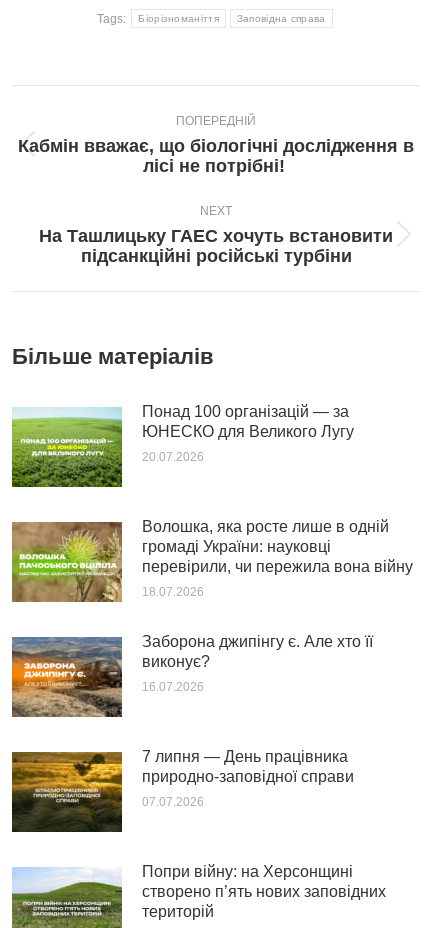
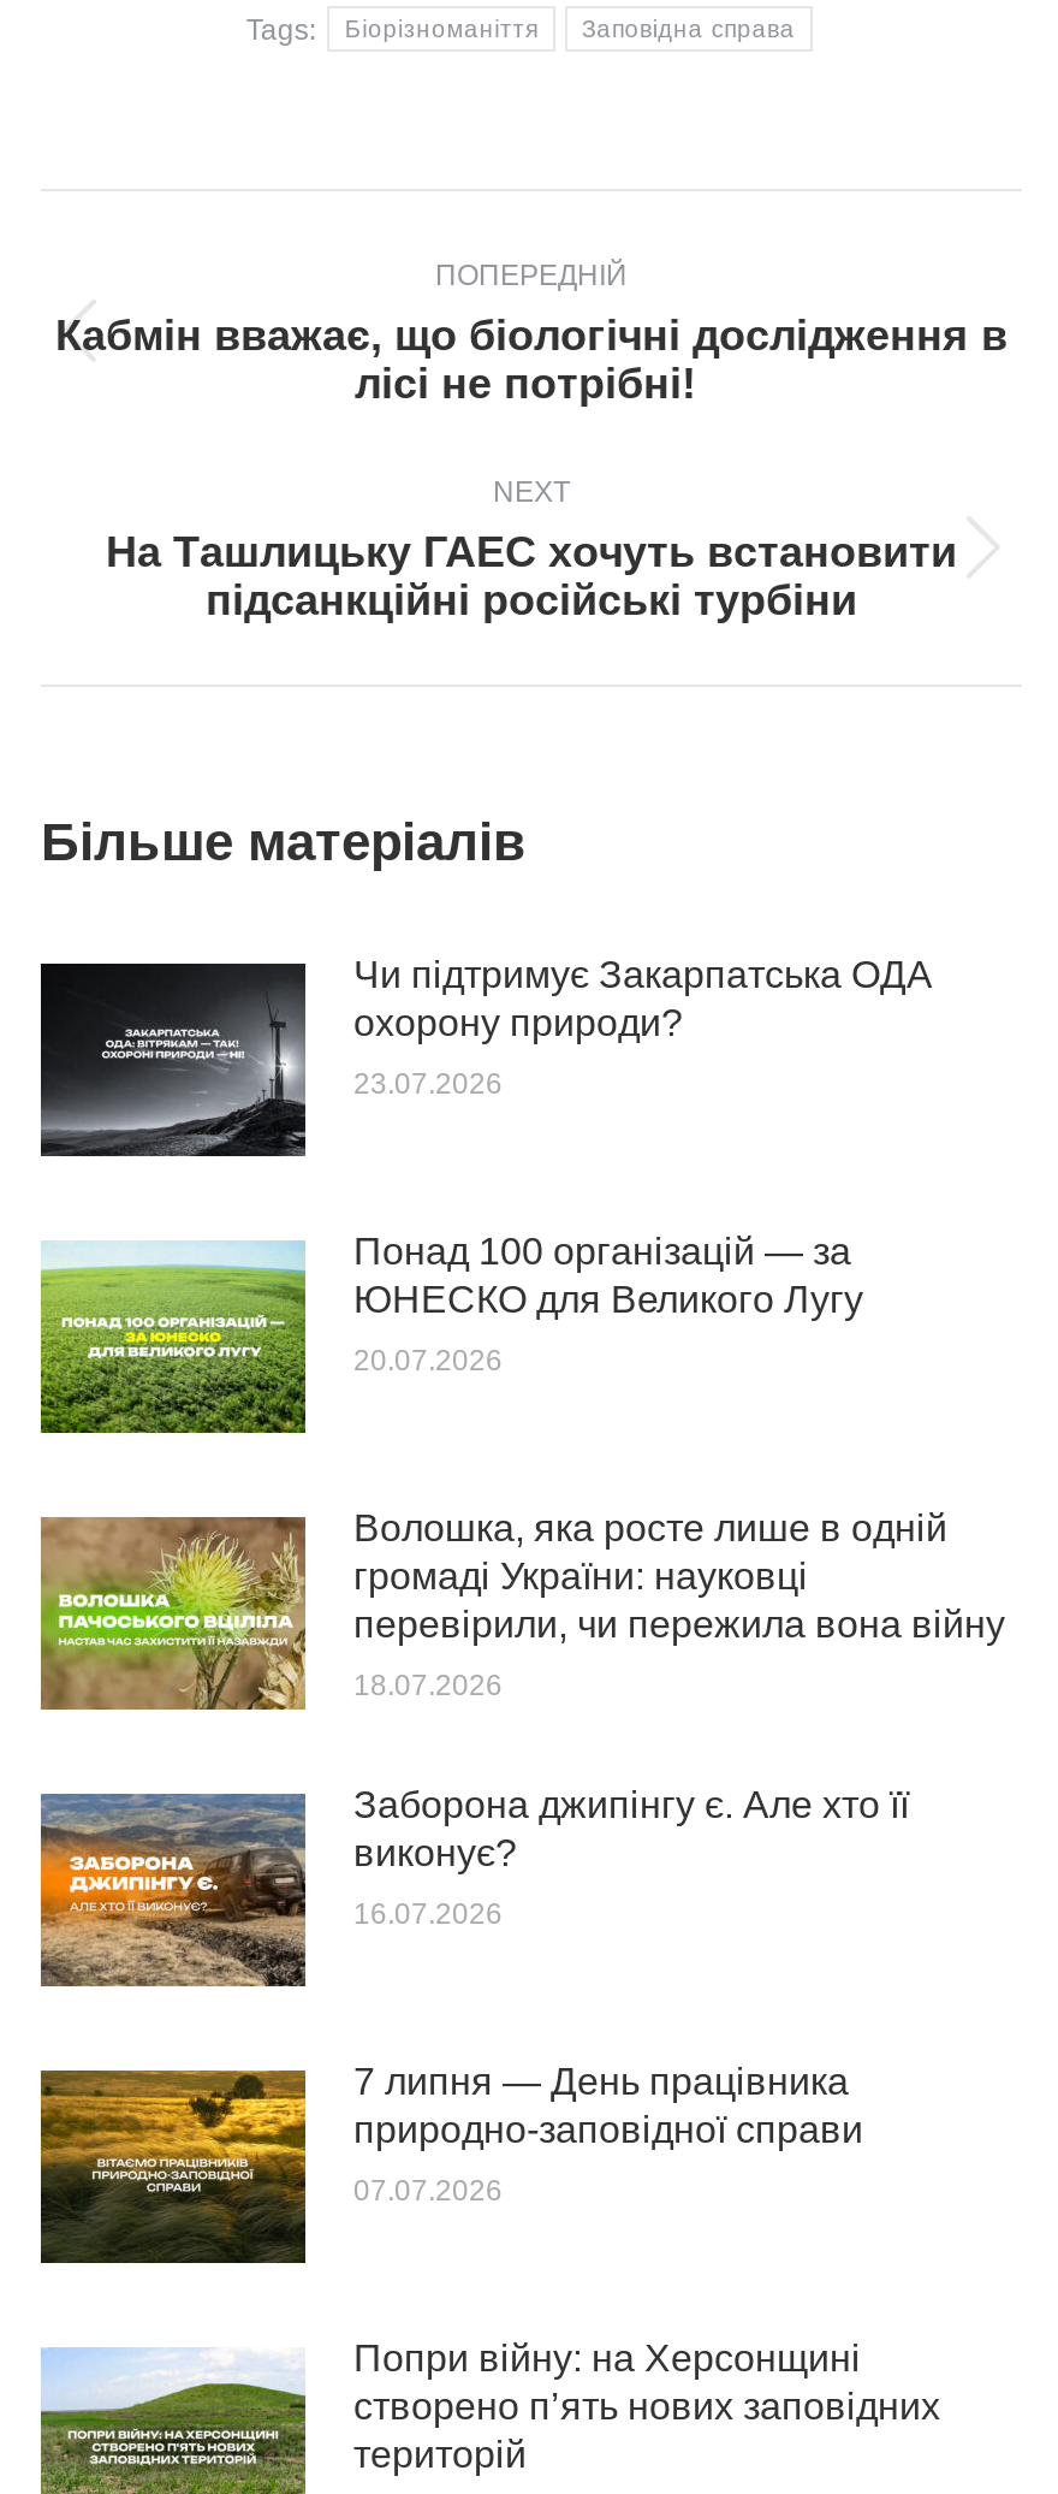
none -> [38,954,933,1156] [image] | Чи підтримує Закарпатська ОДА | охорону природи? | 23.07.2026

